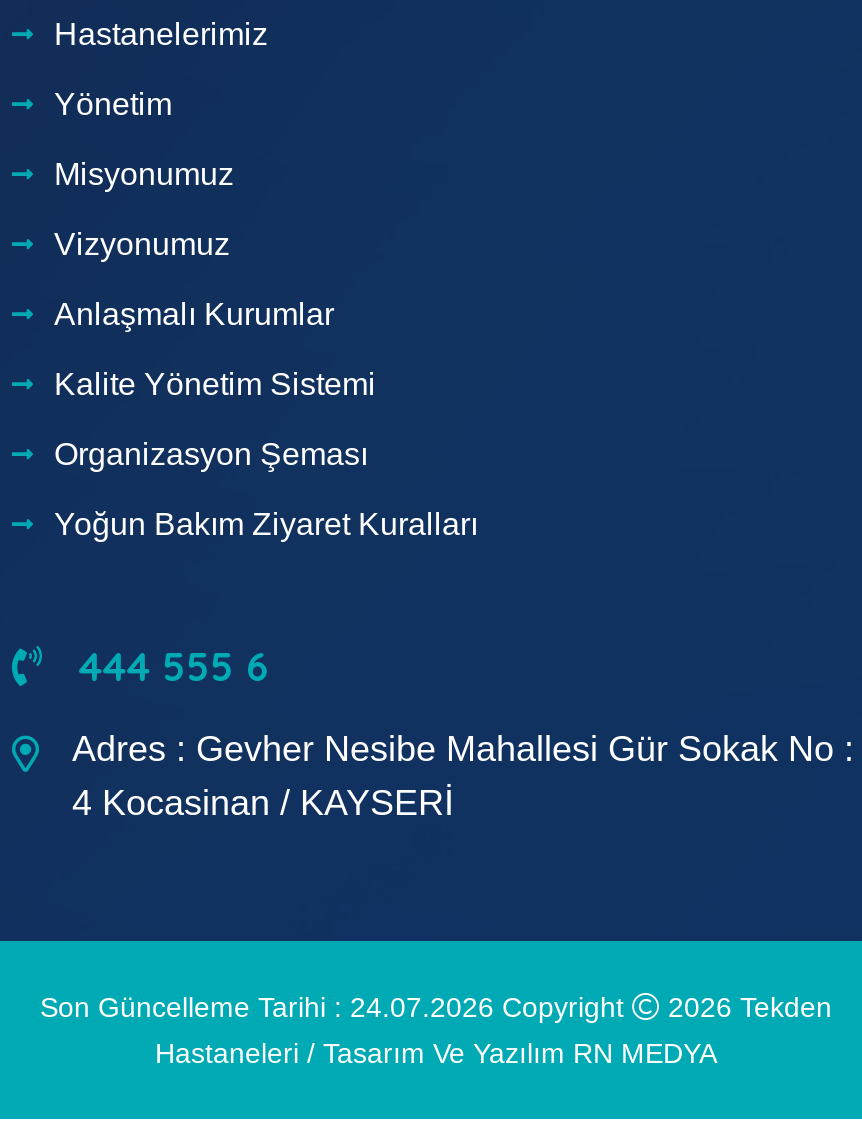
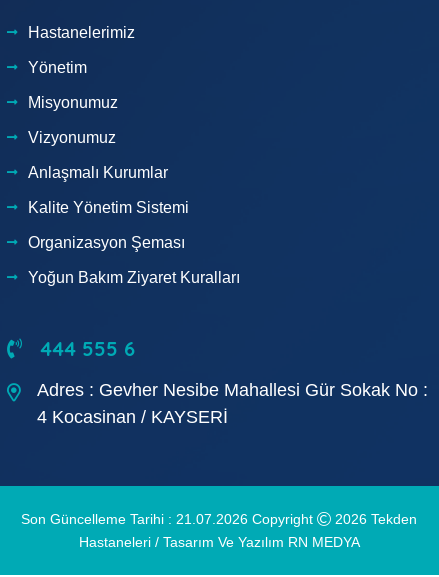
[40,991,632,1023] Son Güncelleme Tarihi : 24.07.2026 Copyright -> [21,511,317,527] Son Güncelleme Tarihi : 21.07.2026 Copyright

